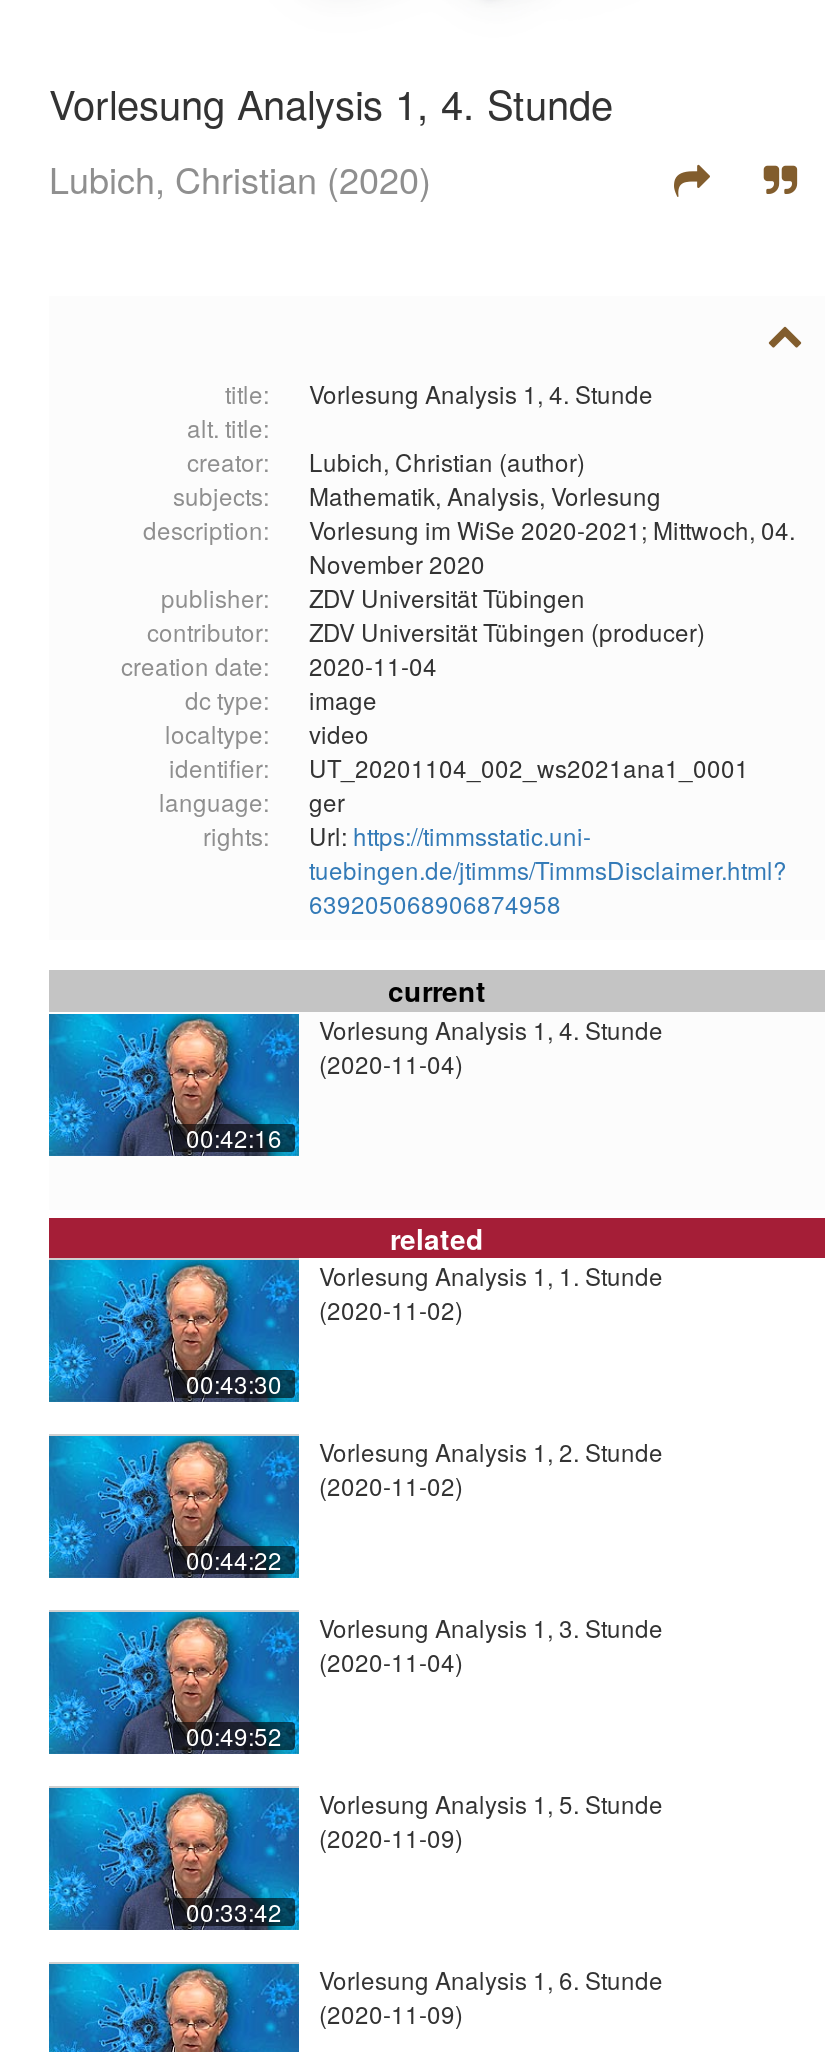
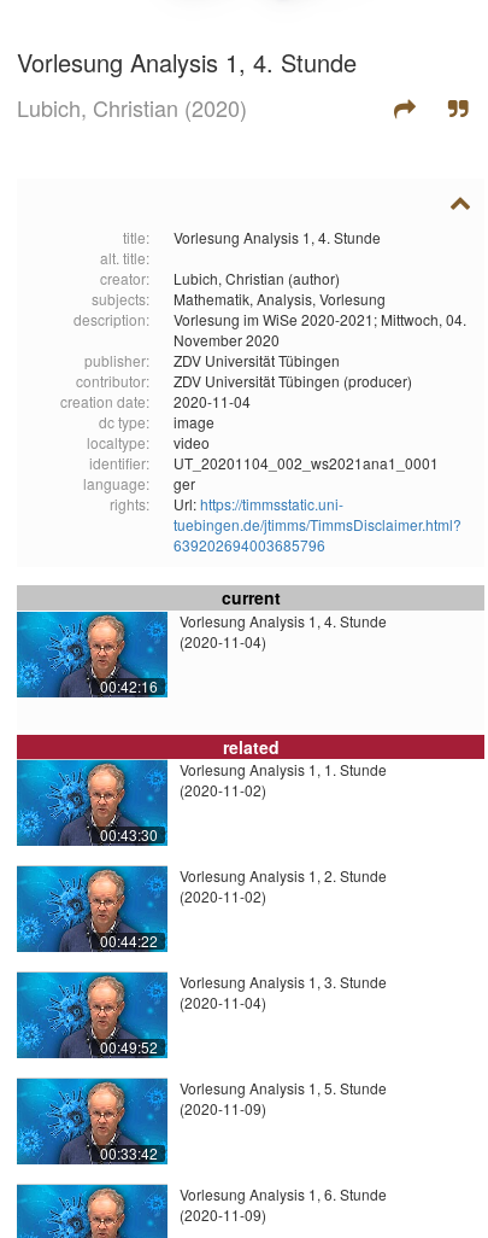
[309,886,561,920] 639205068906874958 -> [174,535,325,555] 639202694003685796

